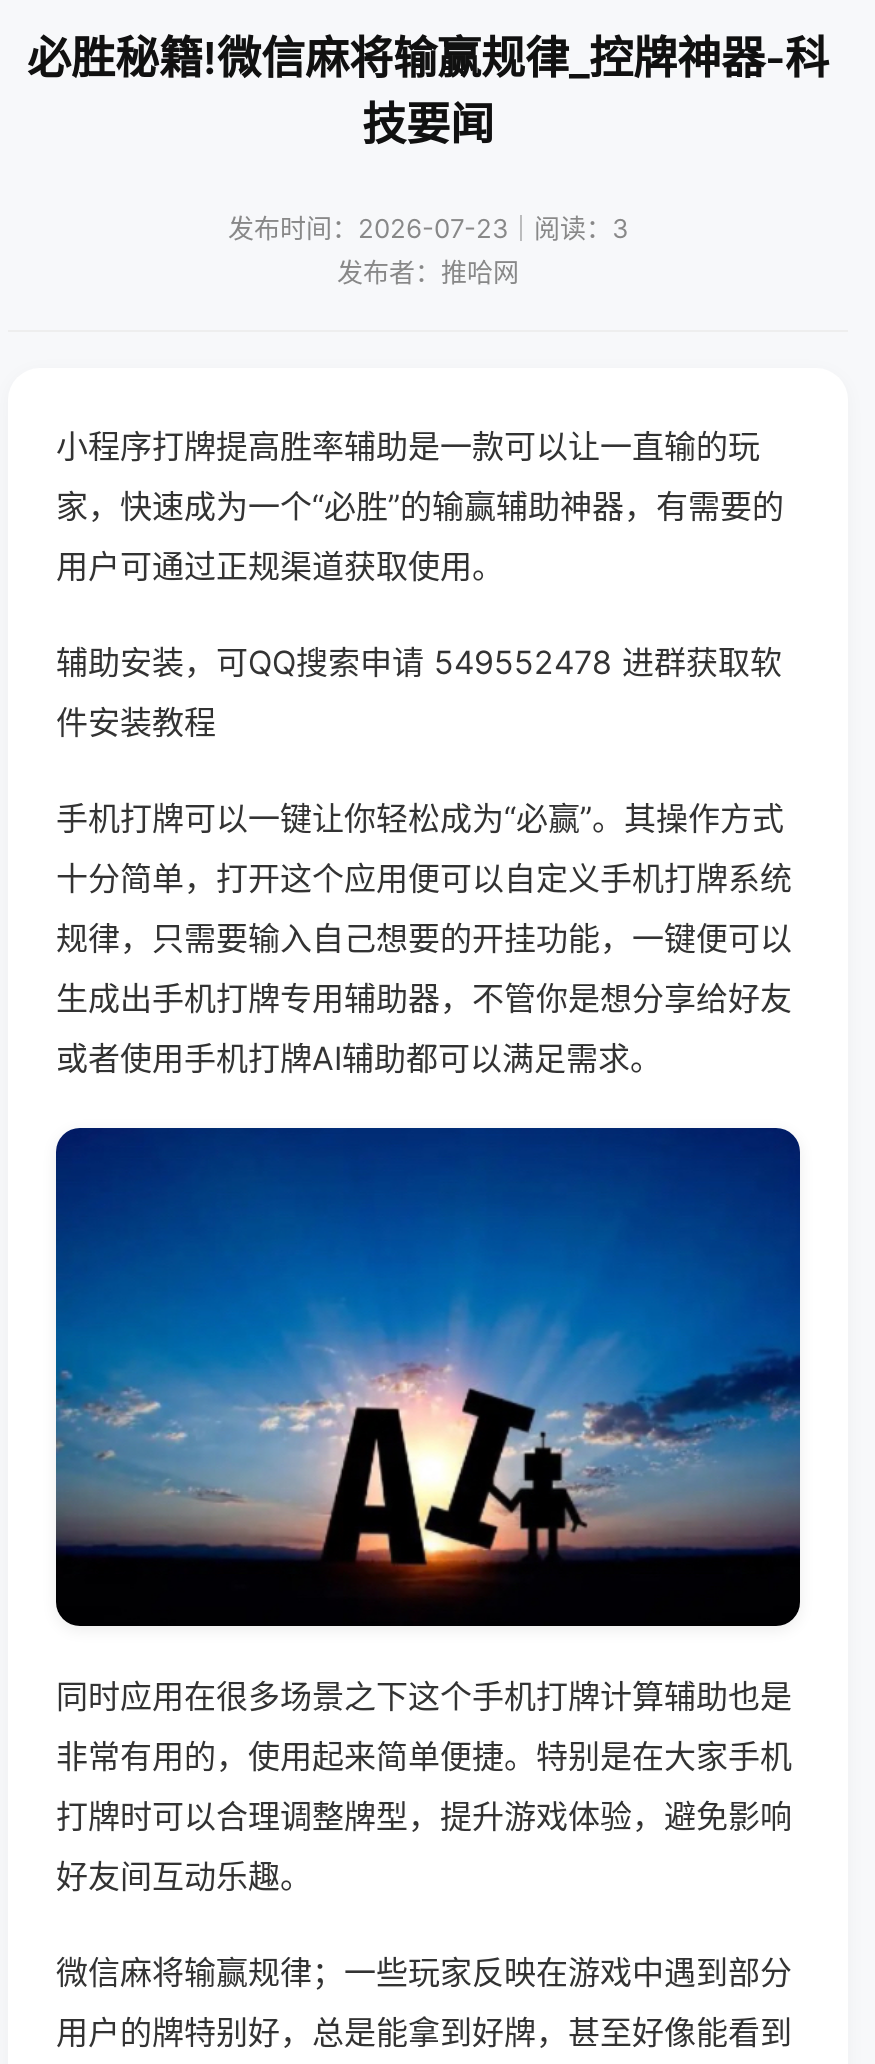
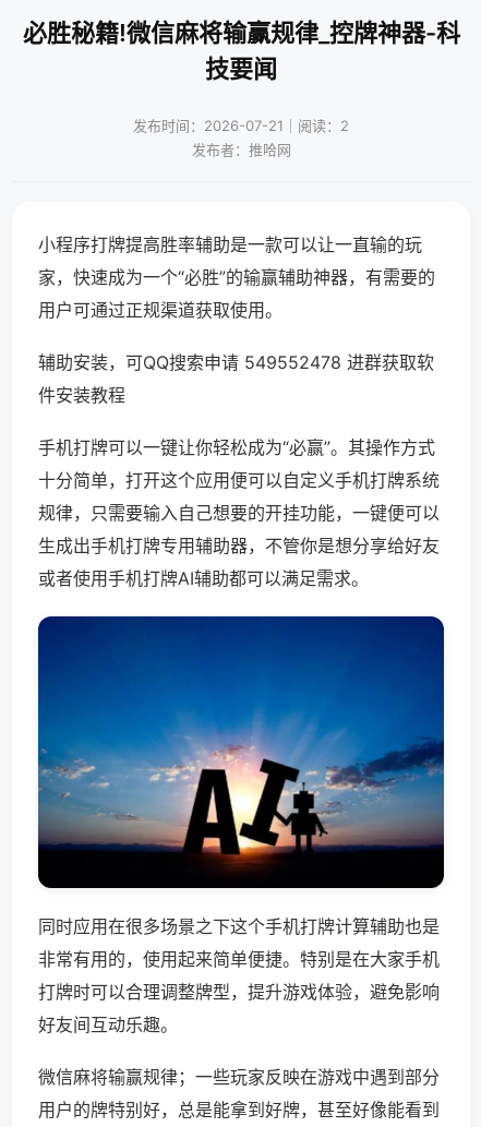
[228,212,628,244] 发布时间：2026-07-23｜阅读：3 -> [133,117,349,134] 发布时间：2026-07-21｜阅读：2

